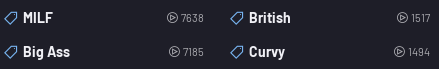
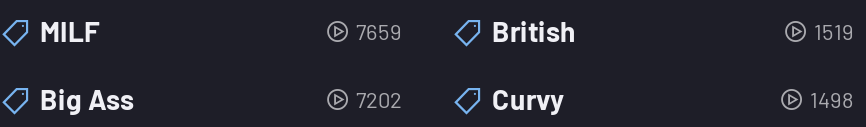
[181,11,204,24] 7638 -> [356,18,402,44] 7659
[411,11,430,24] 1517 -> [814,18,854,44] 1519
[183,45,204,58] 7185 -> [356,86,402,112] 7202
[408,45,430,58] 1494 -> [810,86,854,112] 1498

